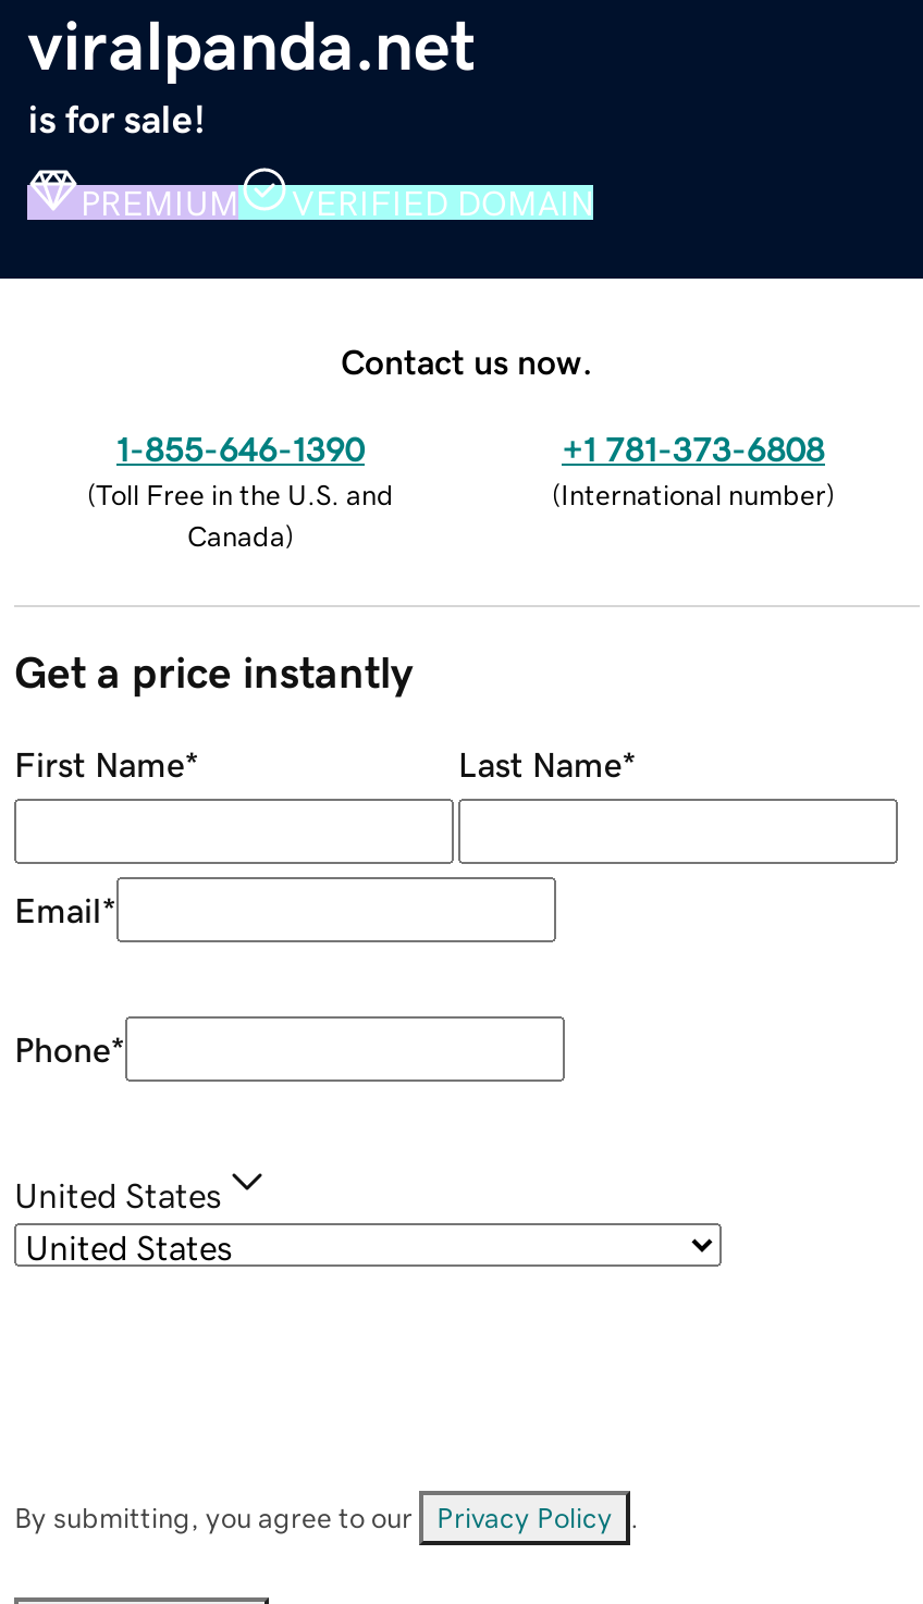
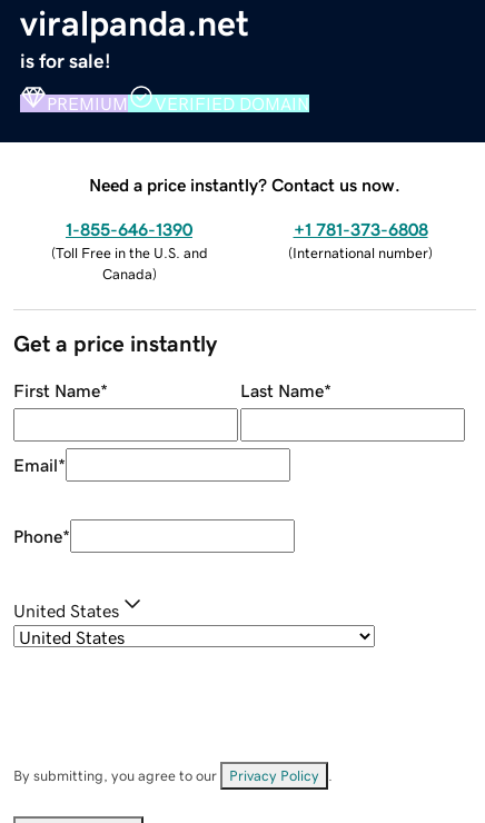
[341,343,593,378] Contact us now. -> [89,175,400,193] Need a price instantly? Contact us now.

